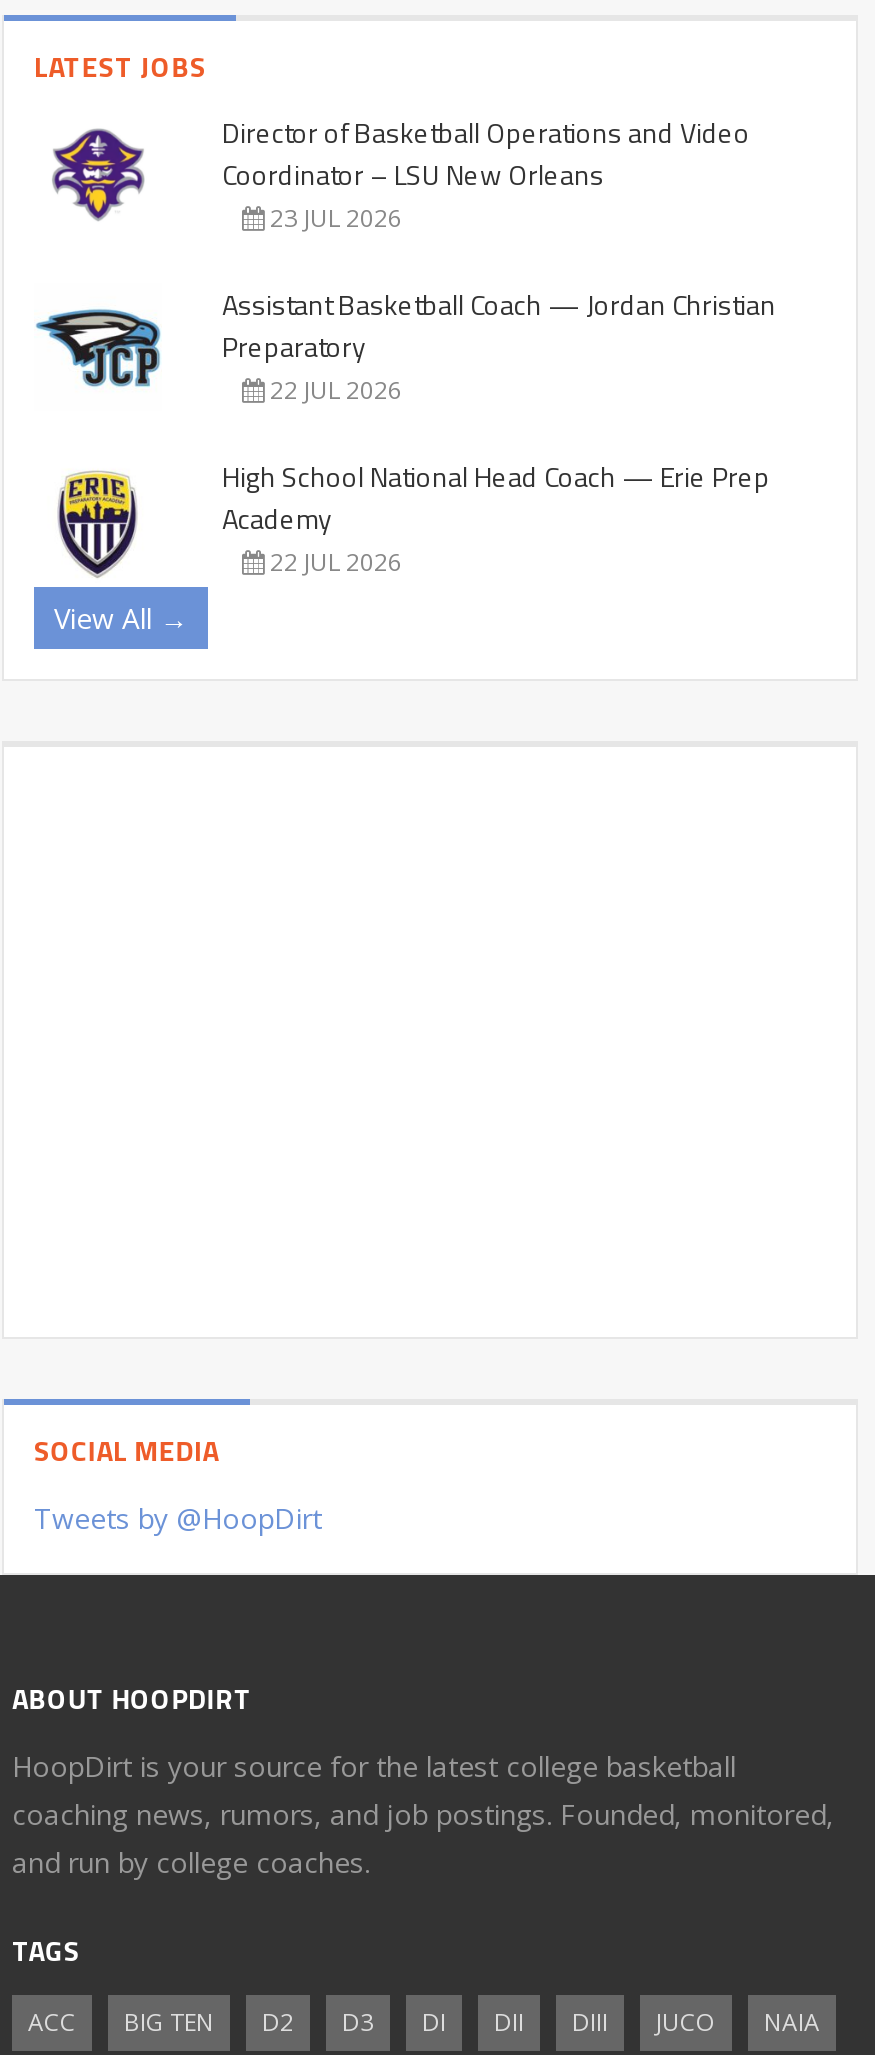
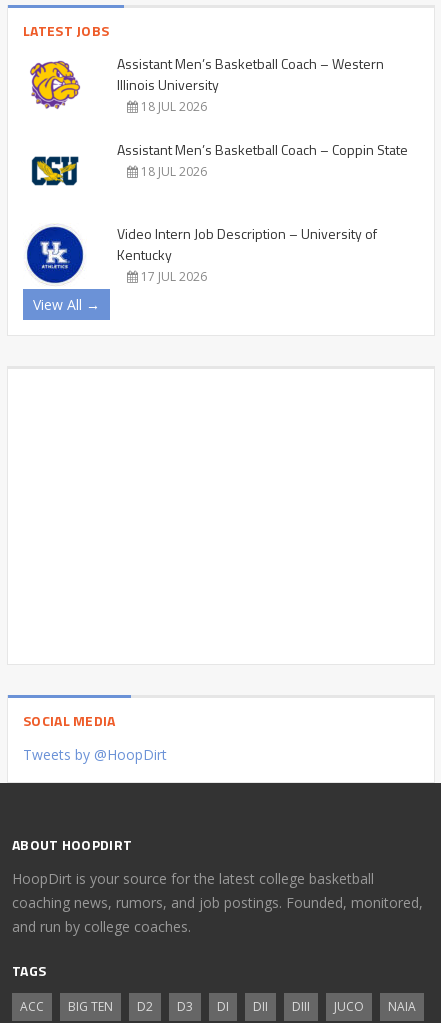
[50,111,750,235] [image] | Director of Basketball Operations and Video | Coordinator – LSU New Orleans | 23 JUL 2026 -> [29,53,384,115] [image] | Assistant Men’s Basketball Coach – Western | Illinois University | 18 JUL 2026
[34,283,776,407] [image] | Assistant Basketball Coach — Jordan Christian | Preparatory | 22 JUL 2026 -> [25,139,408,189] [image] | Assistant Men’s Basketball Coach – Coppin State | 18 JUL 2026
[42,455,770,579] [image] | High School National Head Coach — Erie Prep | Academy | 22 JUL 2026 -> [26,223,377,285] [image] | Video Intern Job Description – University of | Kentucky | 17 JUL 2026

